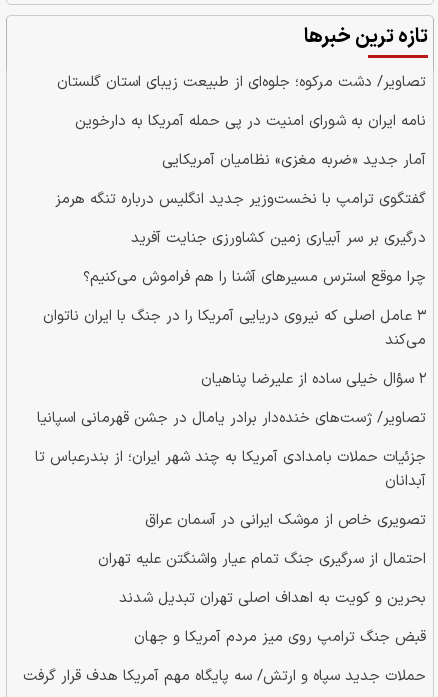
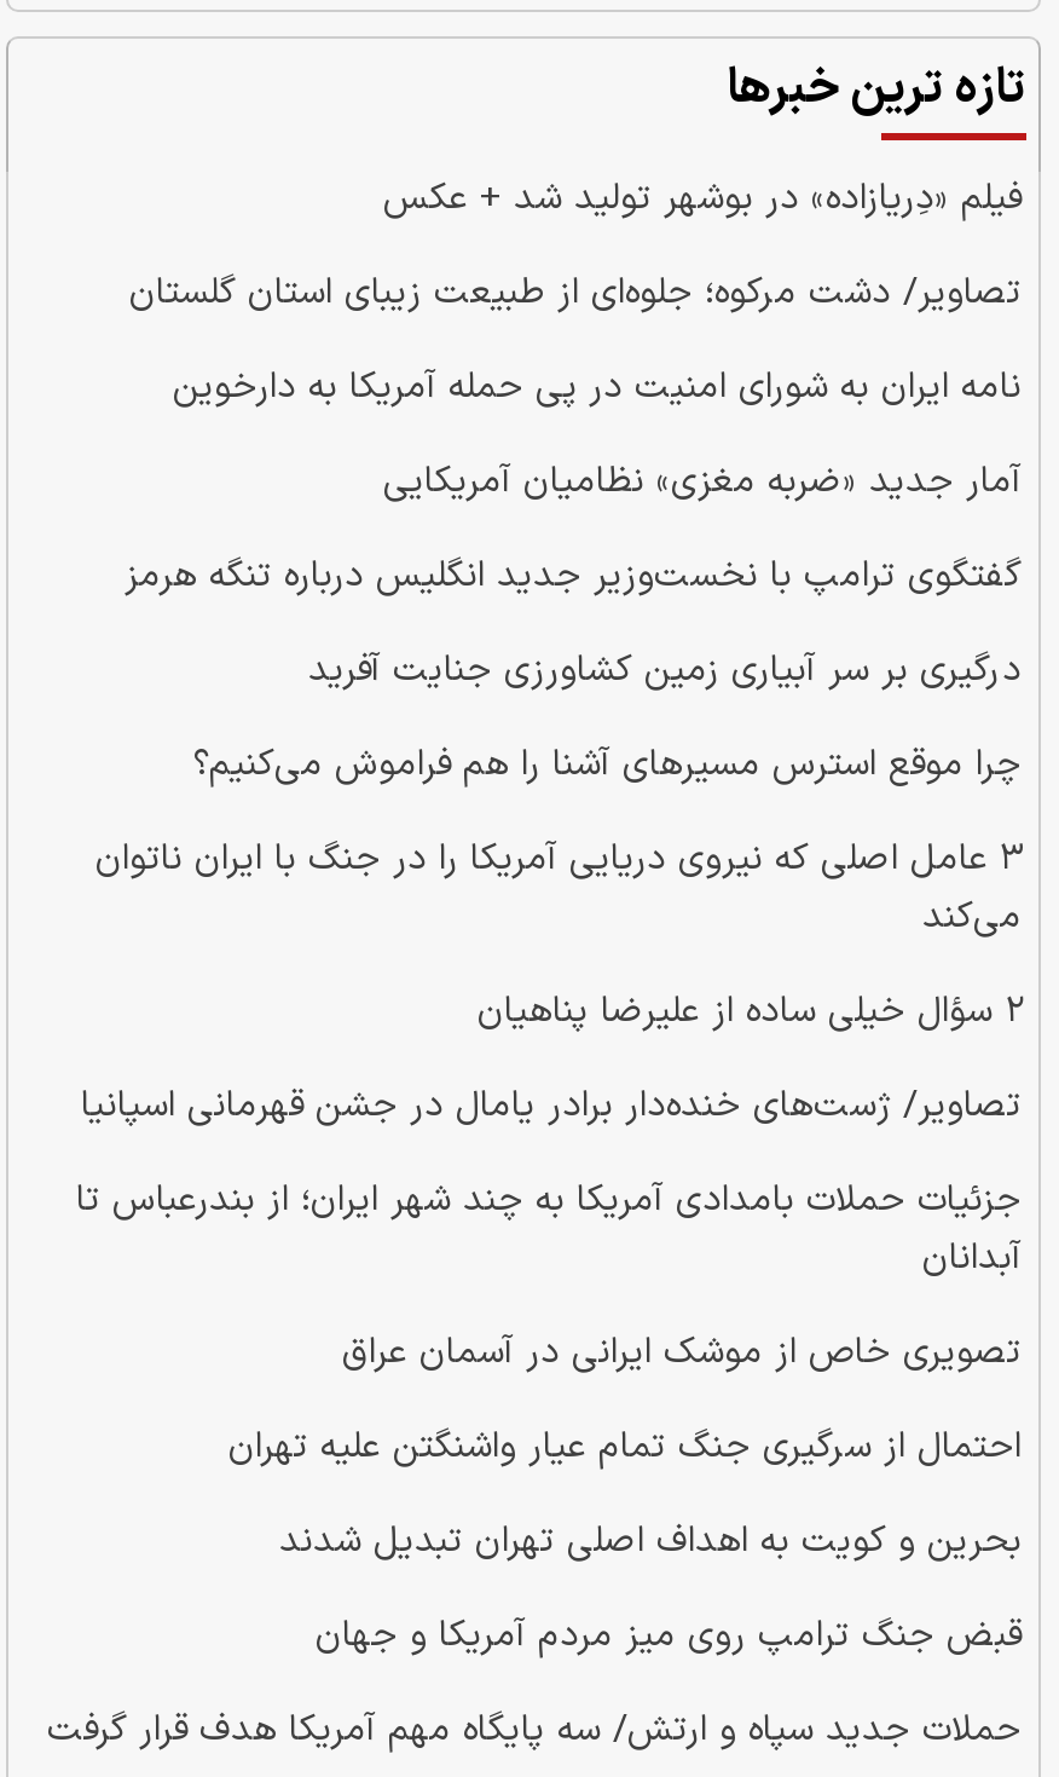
none -> [383,171,1022,226] فیلم «دِریازاده» در بوشهر تولید شد + عکس

